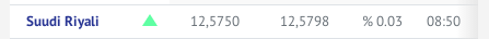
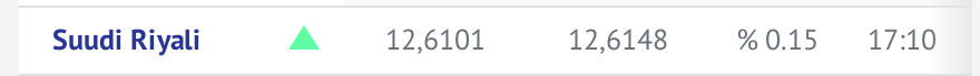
[190,12,239,30] 12,5750 -> [385,21,486,58] 12,6101
[280,12,329,30] 12,5798 -> [568,21,668,58] 12,6148
[362,12,403,30] % 0.03 -> [736,21,819,58] % 0.15
[427,12,461,30] 08:50 -> [868,21,937,58] 17:10

